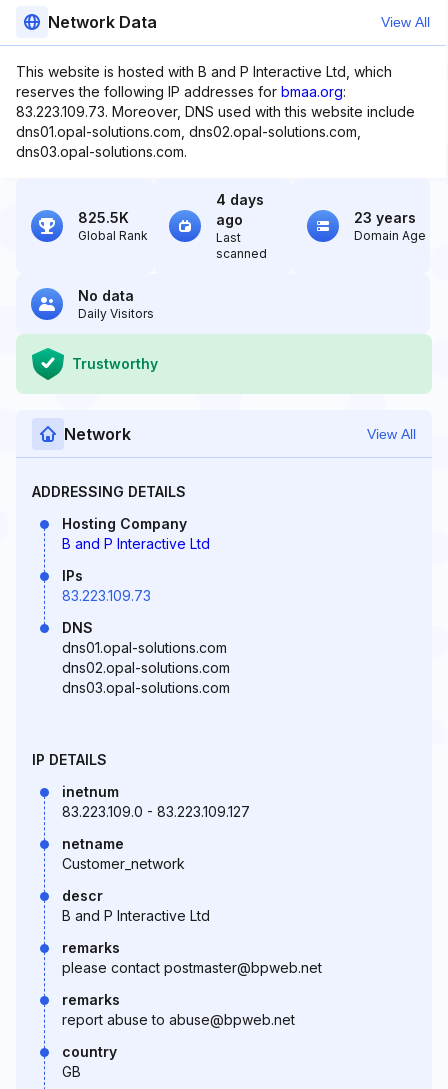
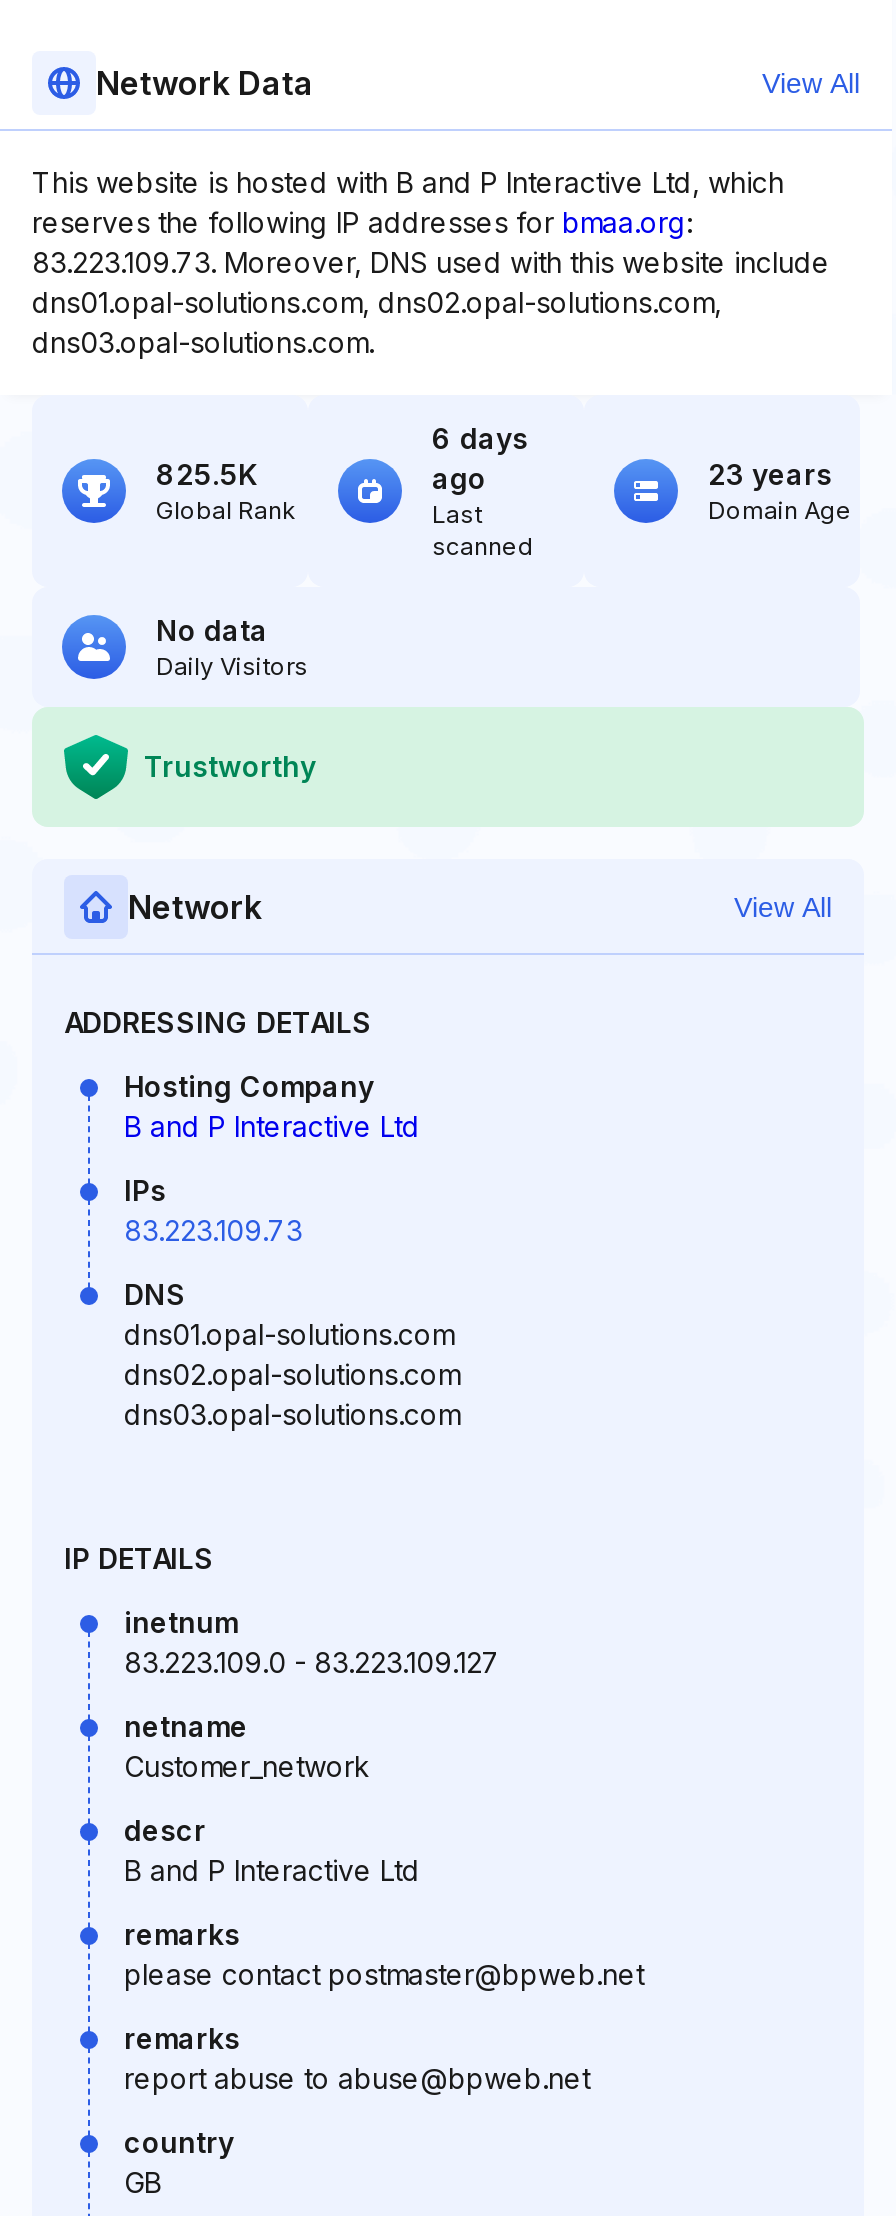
[216,191,264,208] 4 days -> [432,421,528,455] 6 days

